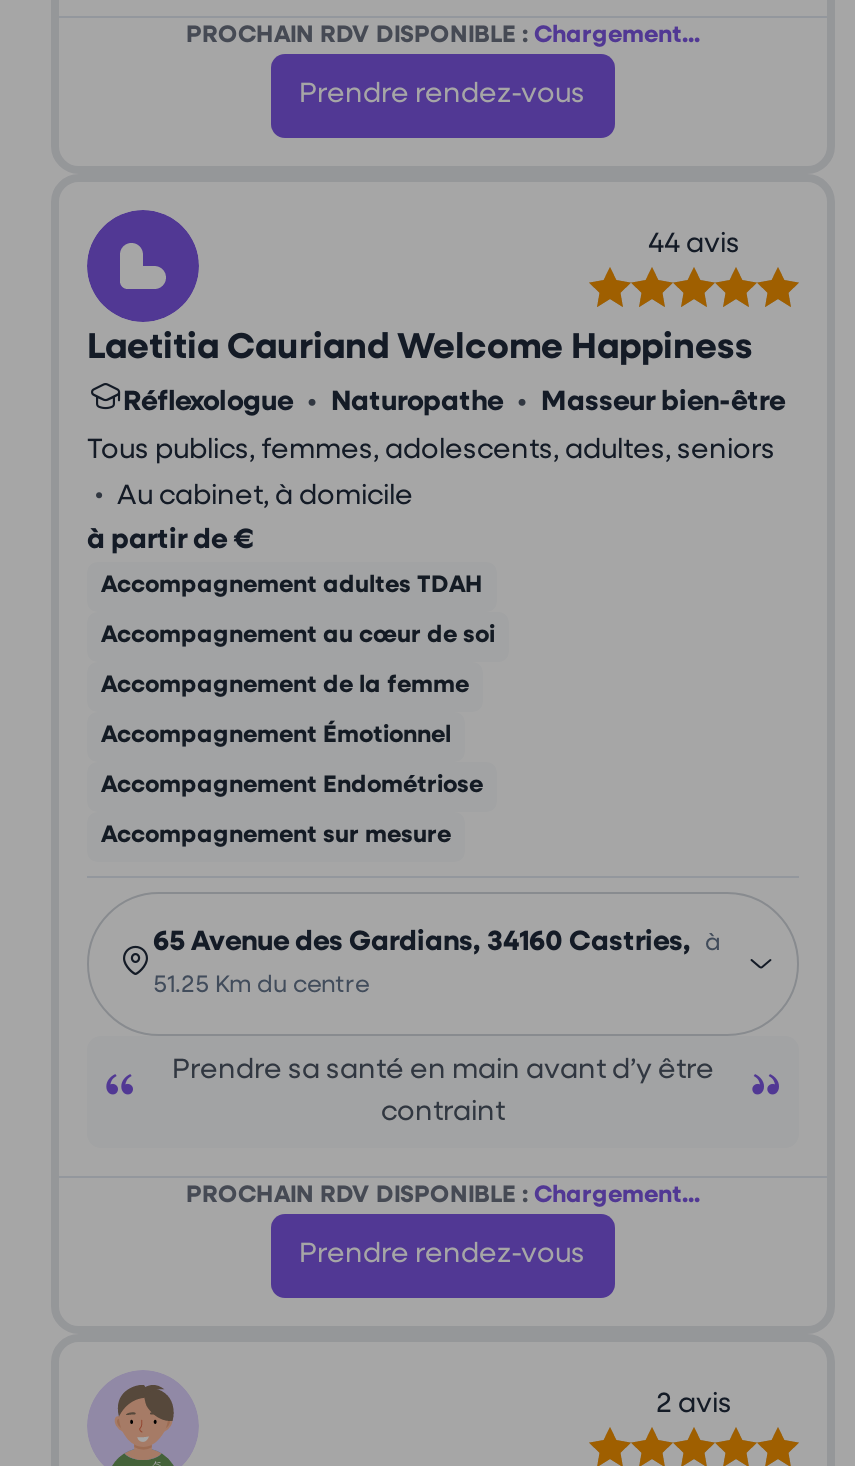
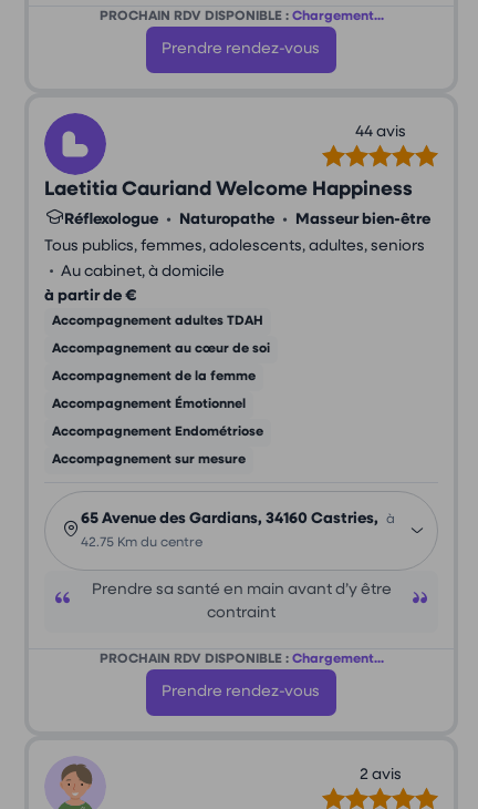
[153,974,369,998] 51.25 Km du centre -> [81,536,202,549] 42.75 Km du centre

